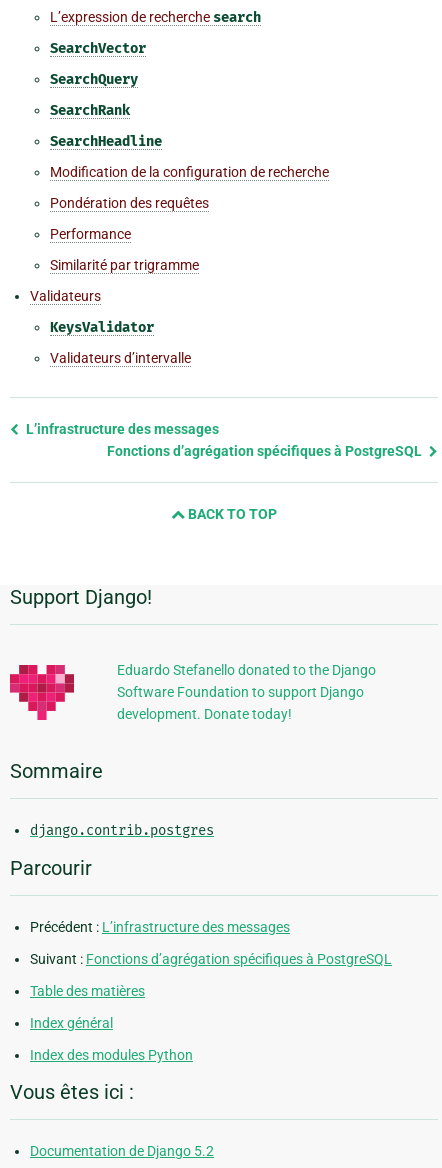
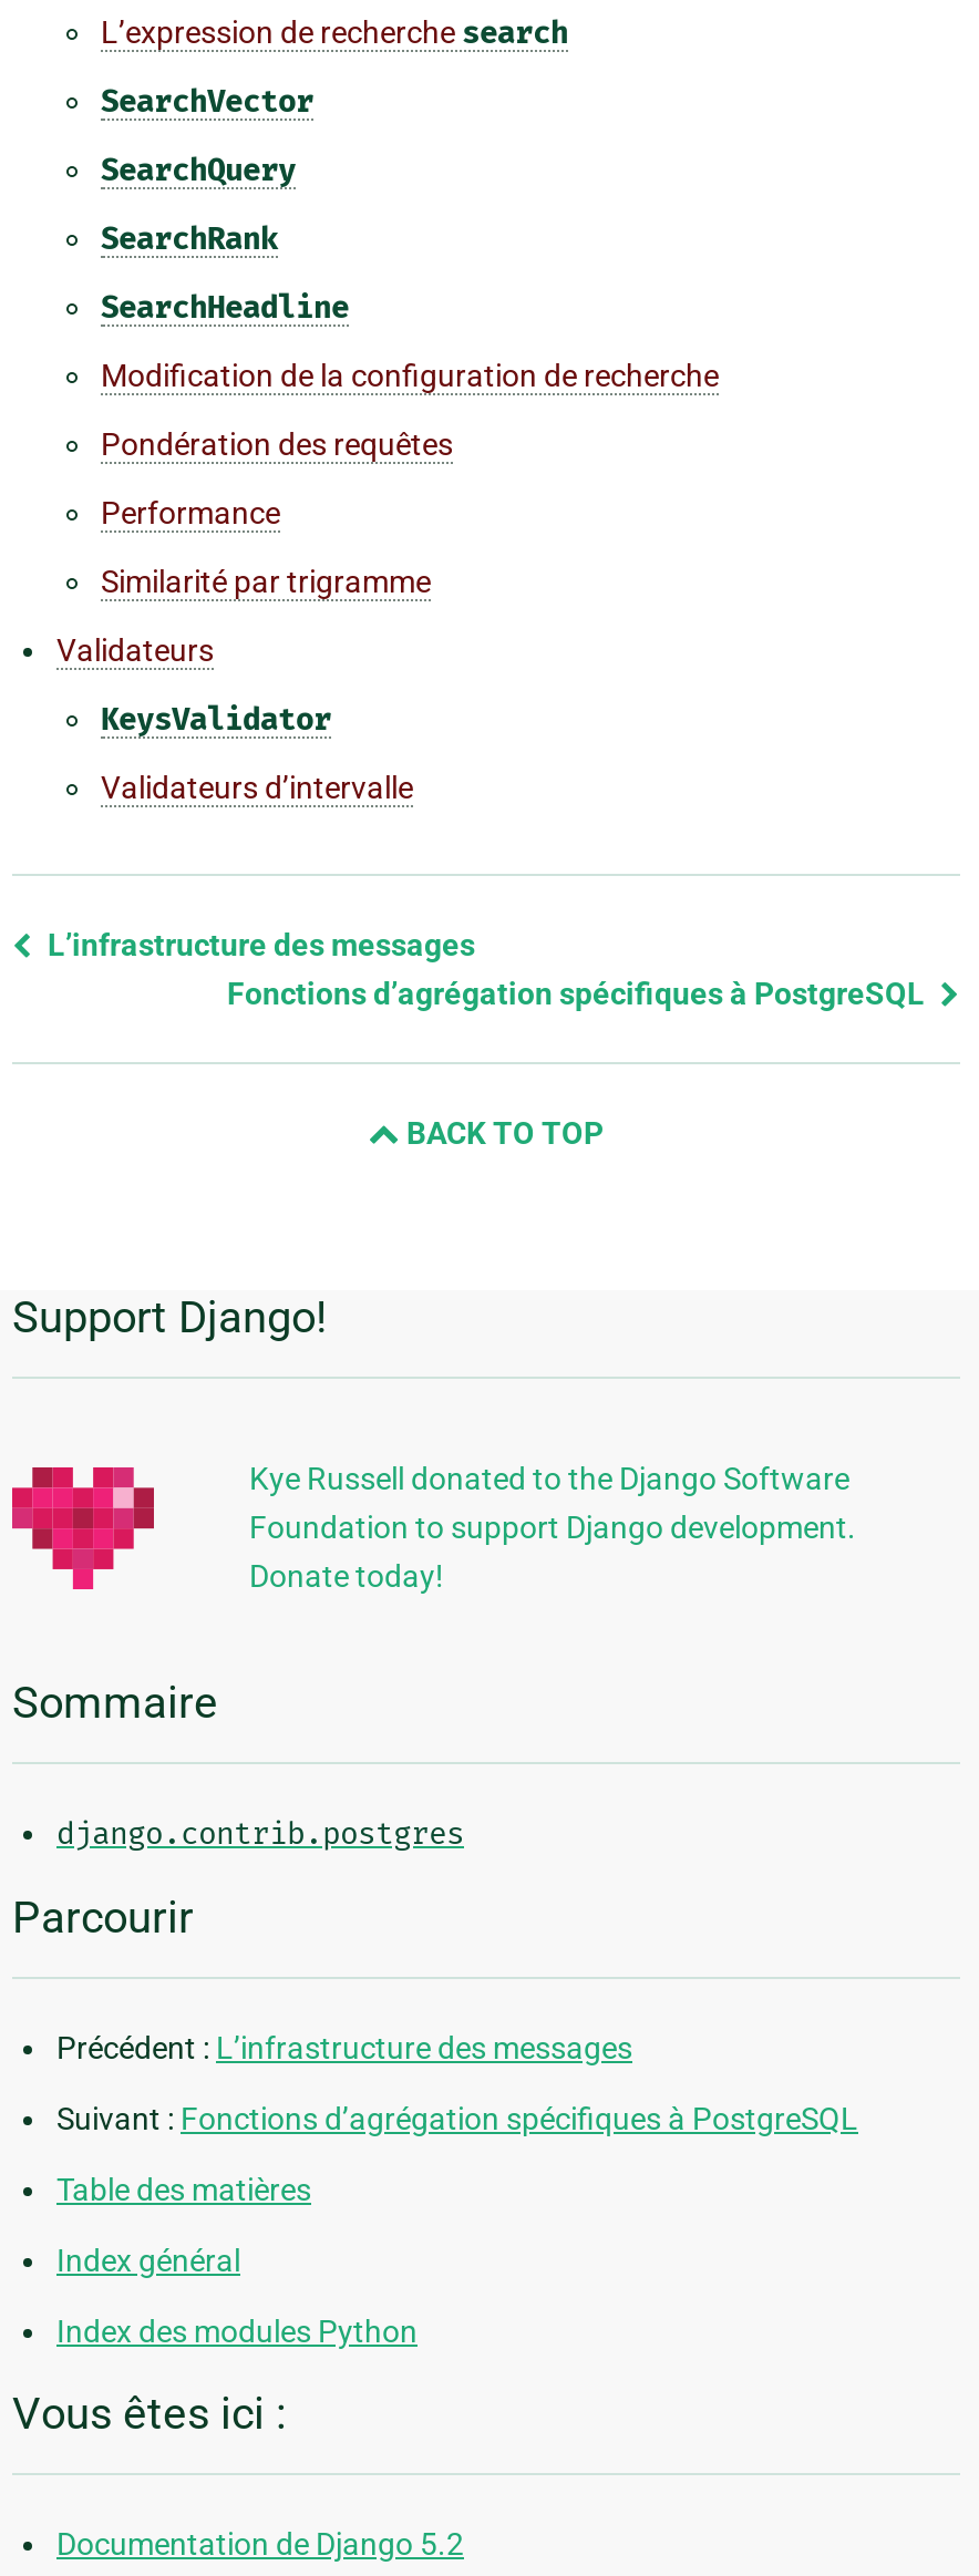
[117,662,376,722] Eduardo Stefanello donated to the Django | Software Foundation to support Django | development. Donate today! -> [249,1461,856,1594] Kye Russell donated to the Django Software | Foundation to support Django development. | Donate today!

